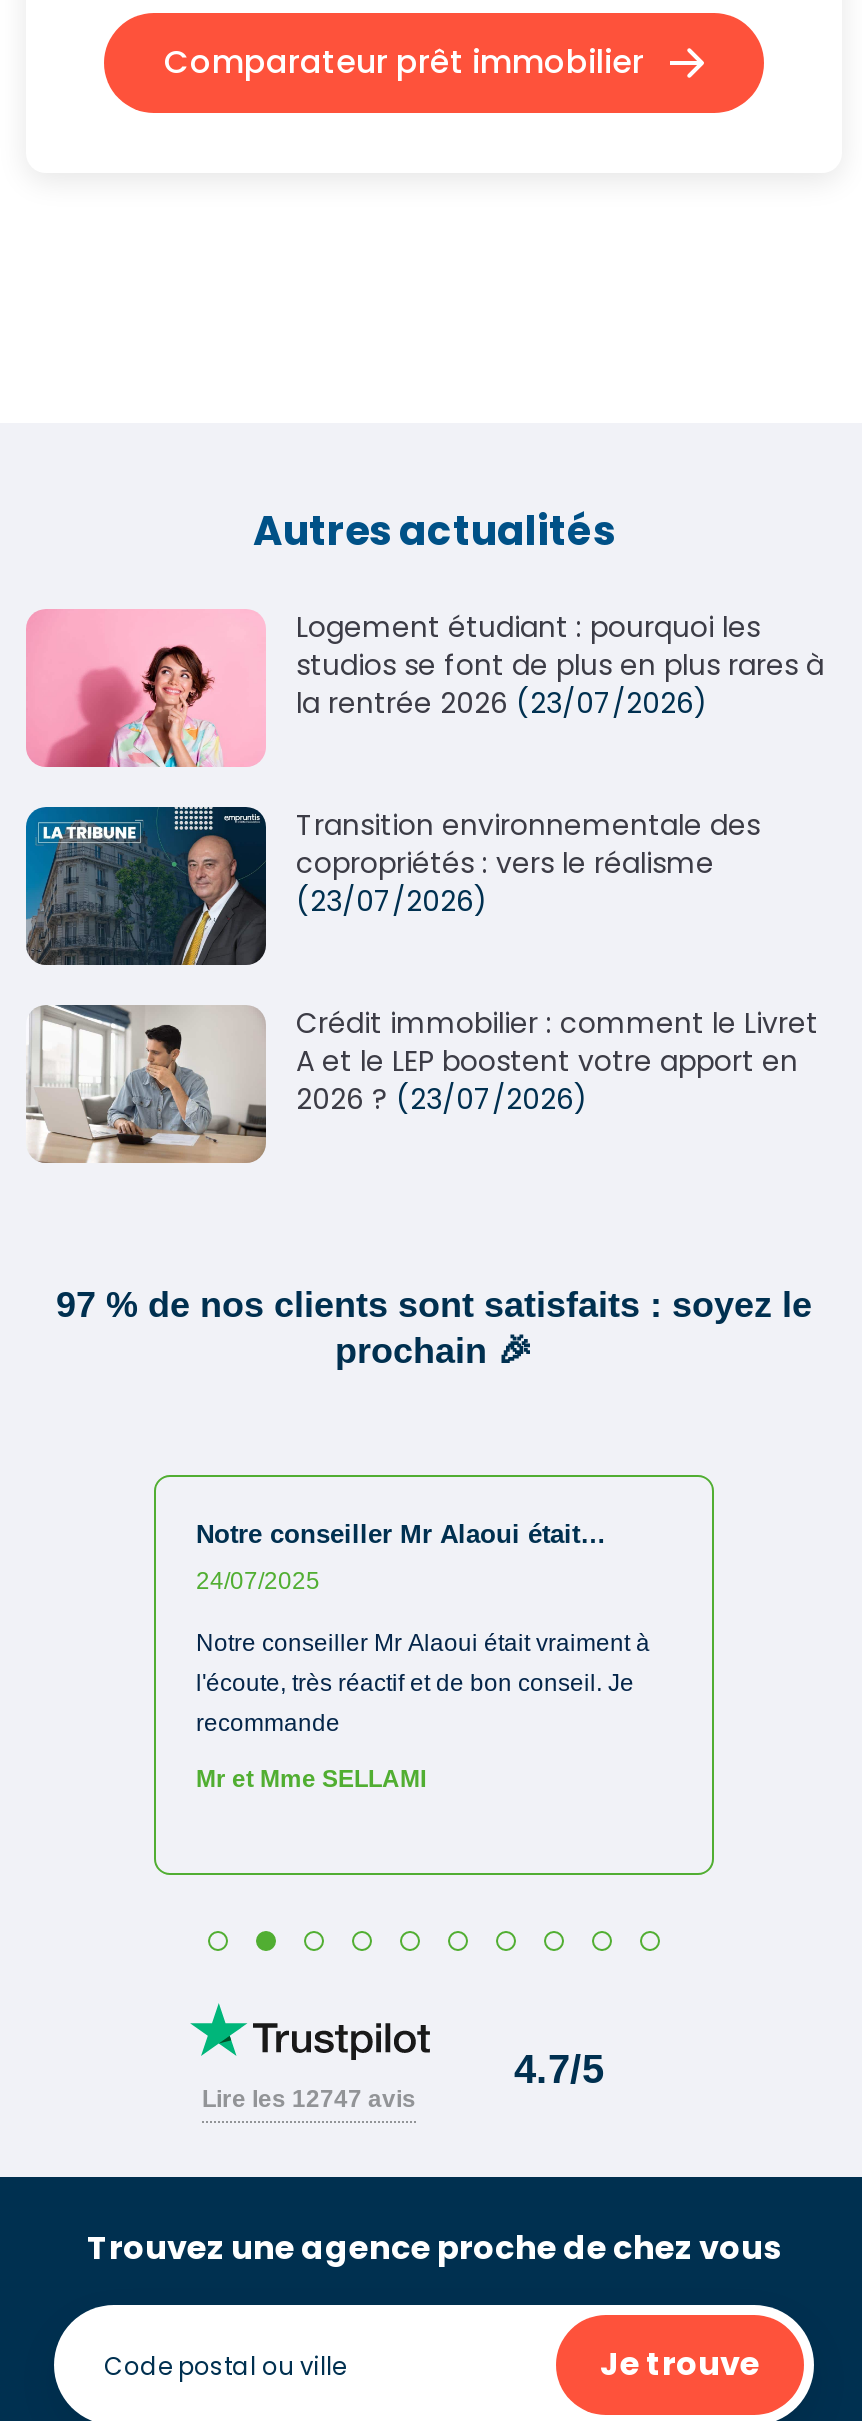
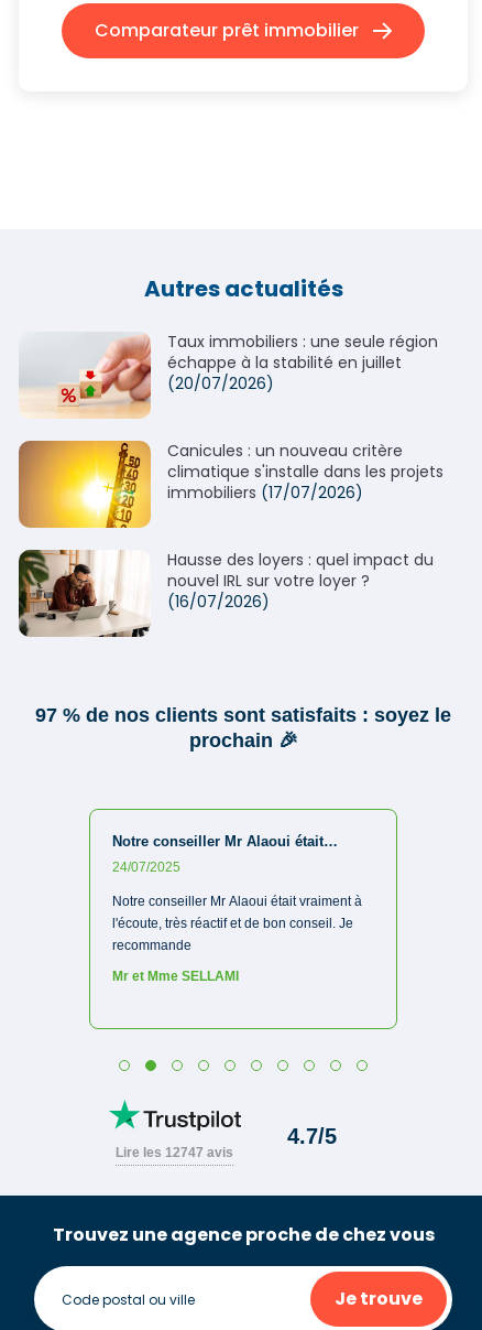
[26,607,824,769] [image] | Logement étudiant : pourquoi les | studios se font de plus en plus rares à | la rentrée 2026 (23/07/2026) -> [20,330,438,419] [image] | Taux immobiliers : une seule région | échappe à la stabilité en juillet | (20/07/2026)
[24,805,760,967] [image] | Transition environnementale des | copropriétés : vers le réalisme | (23/07/2026) -> [18,439,443,529] [image] | Canicules : un nouveau critère | climatique s'installe dans les projets | immobiliers (17/07/2026)
[26,1003,818,1163] [image] | Crédit immobilier : comment le Livret | A et le LEP boostent votre apport en | 2026 ? (23/07/2026) -> [18,549,434,638] [image] | Hausse des loyers : quel impact du | nouvel IRL sur votre loyer ? | (16/07/2026)

